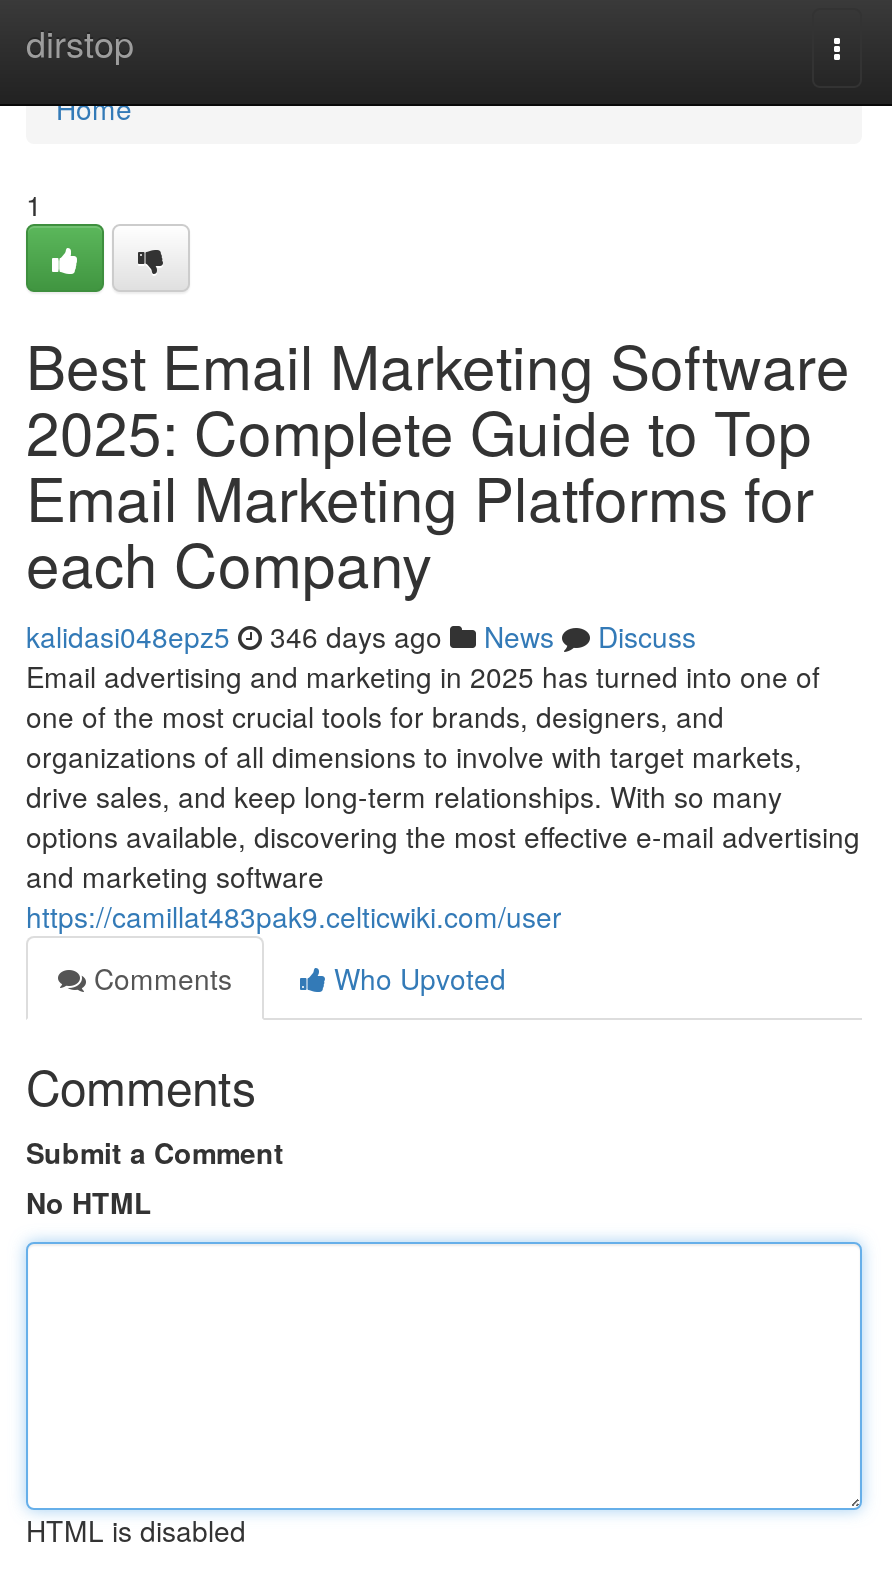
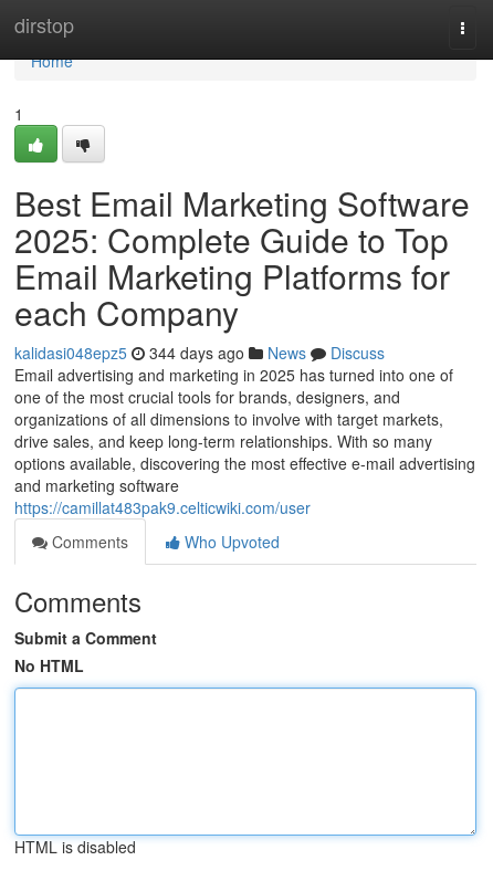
[26,616,696,656] kalidasi048epz5 346 days ago News Discuss -> [14,342,385,364] kalidasi048epz5 344 days ago News Discuss

